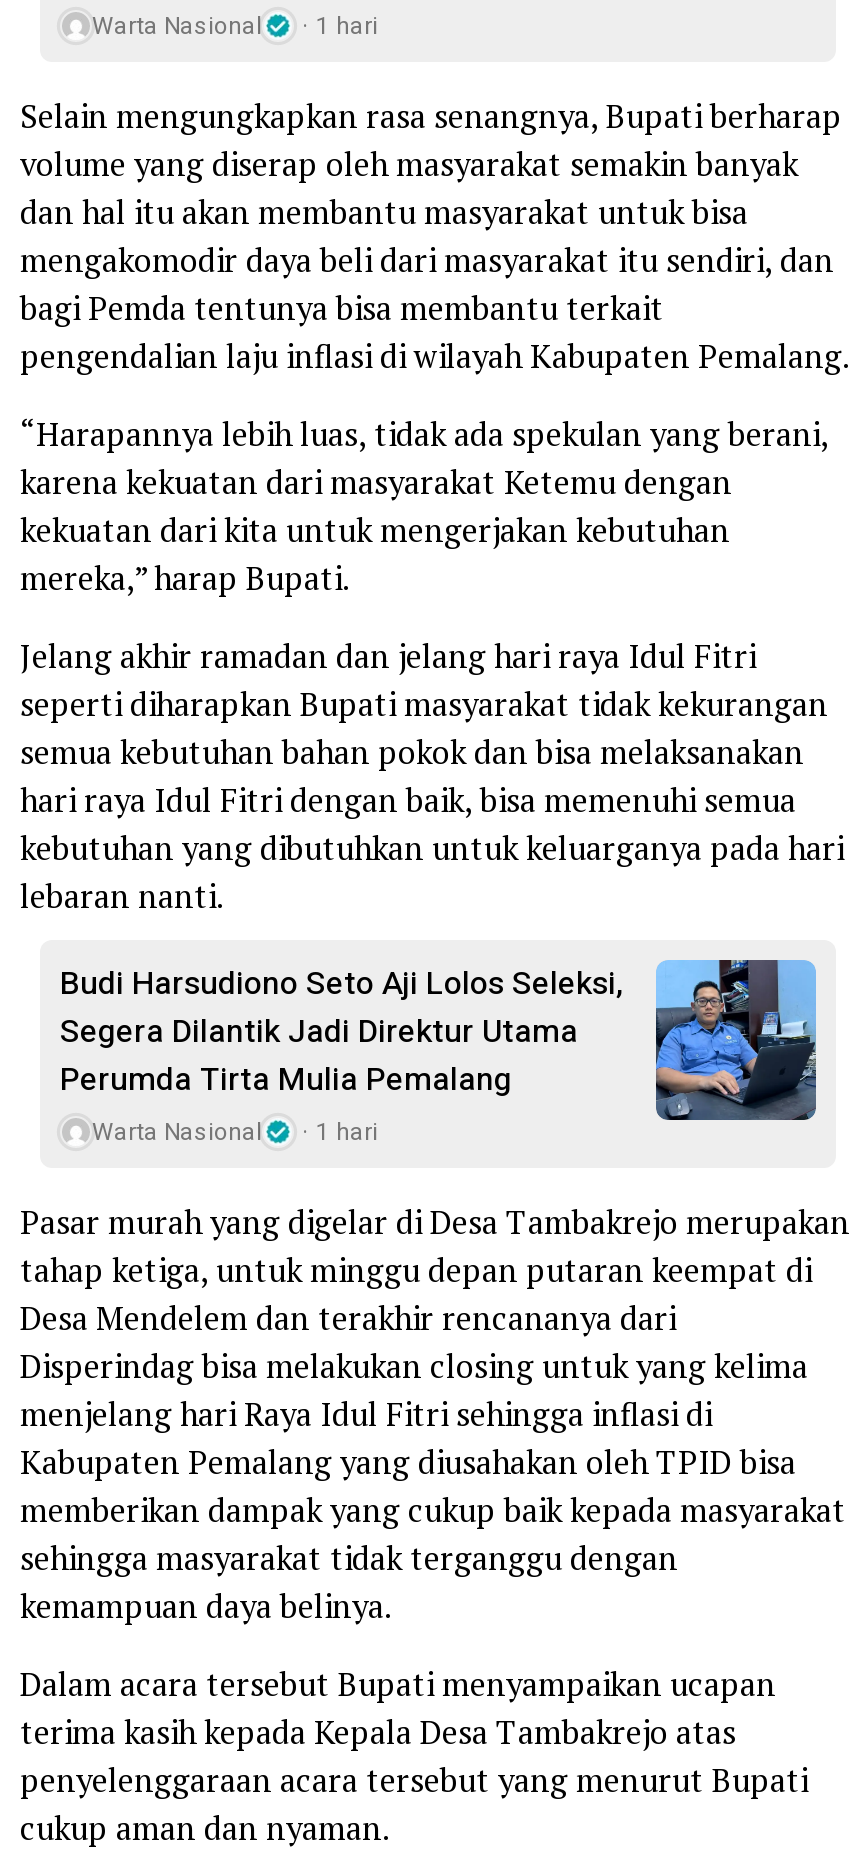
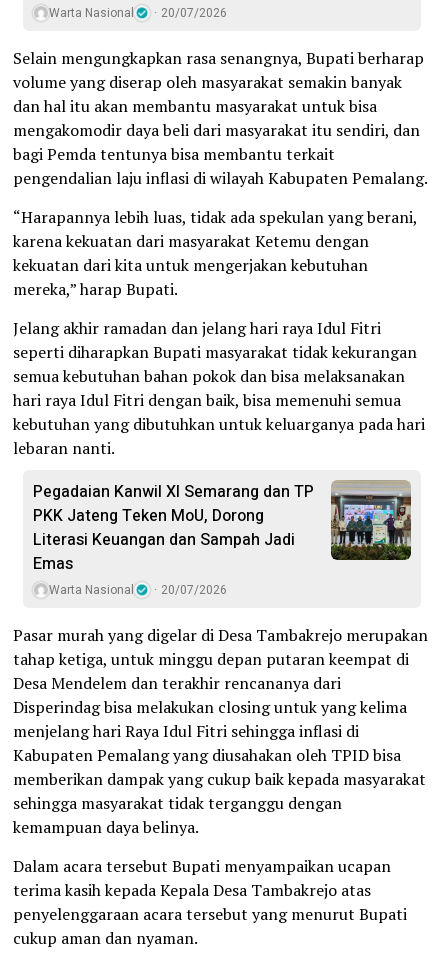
[92,7,378,43] Warta Nasional 1 hari -> [49,4,227,22] Warta Nasional 20/07/2026
[60,958,818,1122] [image] | Budi Harsudiono Seto Aji Lolos Seleksi, | Segera Dilantik Jadi Direktur Utama | Perumda Tirta Mulia Pemalang -> [33,479,412,576] [image] | Pegadaian Kanwil XI Semarang dan TP | PKK Jateng Teken MoU, Dorong | Literasi Keuangan dan Sampah Jadi | Emas
[92,1113,378,1149] Warta Nasional 1 hari -> [49,581,227,599] Warta Nasional 20/07/2026

